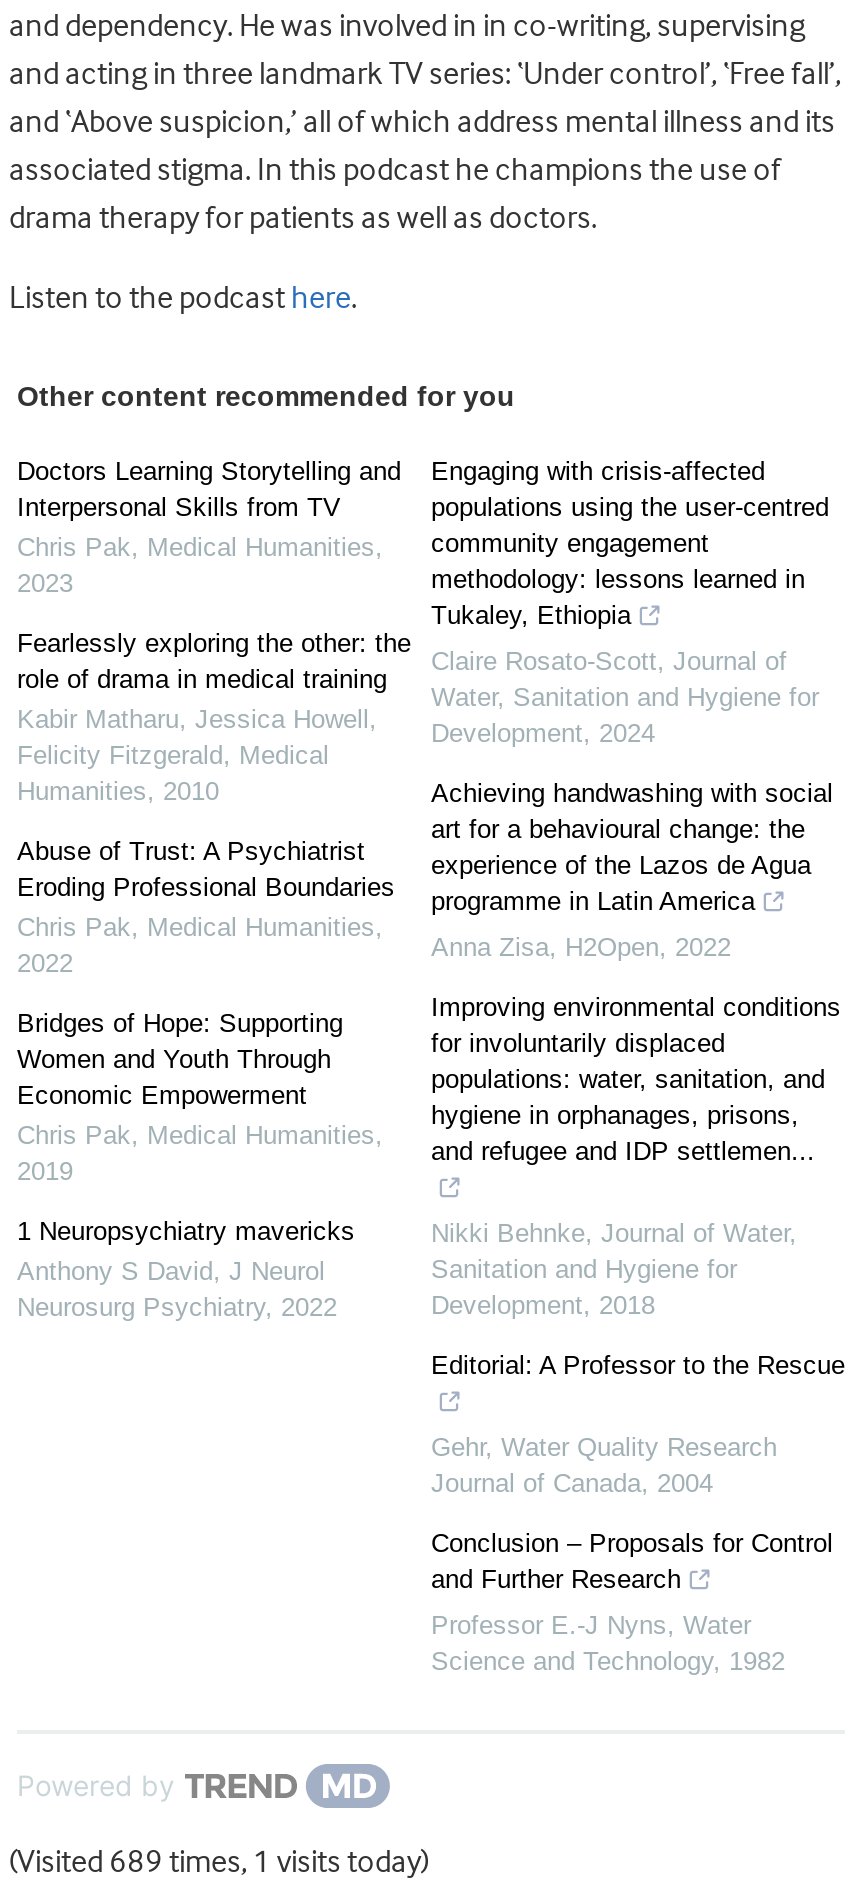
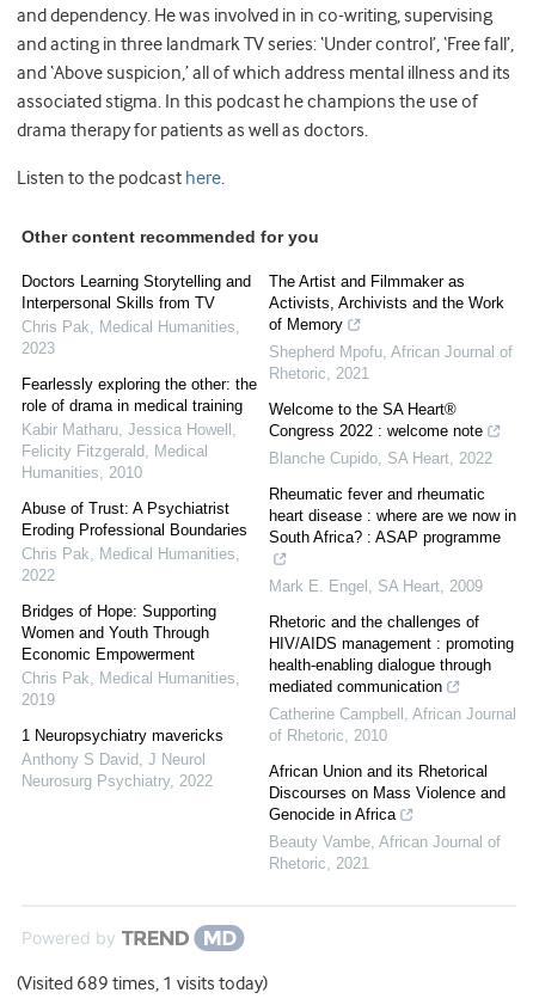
[431,457,829,631] Engaging with crisis-affected | populations using the user-centred | community engagement | methodology: lessons learned in | Tukaley, Ethiopia -> [269,273,504,334] The Artist and Filmmaker as | Activists, Archivists and the Work | of Memory
[431,647,819,749] Claire Rosato-Scott, Journal of | Water, Sanitation and Hygiene for | Development, 2024 -> [269,343,513,383] Shepherd Mpofu, African Journal of | Rhetoric, 2021
[431,779,833,917] Achieving handwashing with social | art for a behavioural change: the | experience of the Lazos de Agua | programme in Latin America -> [269,401,483,440] Welcome to the SA Heart® | Congress 2022 : welcome note
[431,933,731,963] Anna Zisa, H2Open, 2022 -> [269,450,492,468] Blanche Cupido, SA Heart, 2022
[431,993,841,1167] Improving environmental conditions | for involuntarily displaced | populations: water, sanitation, and | hygiene in orphanages, prisons, | and refugee and IDP settlemen... -> [269,486,516,547] Rheumatic fever and rheumatic | heart disease : where are we now in | South Africa? : ASAP programme
[431,1219,797,1321] Nikki Behnke, Journal of Water, | Sanitation and Hygiene for | Development, 2018 -> [269,578,483,596] Mark E. Engel, SA Heart, 2009
[431,1351,845,1381] Editorial: A Professor to the Rescue -> [269,614,514,696] Rhetoric and the challenges of | HIV/AIDS management : promoting | health-enabling dialogue through | mediated communication
[431,1433,777,1499] Gehr, Water Quality Research | Journal of Canada, 2004 -> [269,706,516,745] Catherine Campbell, African Journal | of Rhetoric, 2010
[431,1529,833,1595] Conclusion – Proposals for Control | and Further Research -> [269,763,506,824] African Union and its Rhetorical | Discourses on Mass Violence and | Genocide in Africa
[431,1611,785,1677] Professor E.-J Nyns, Water | Science and Technology, 1982 -> [269,833,501,873] Beauty Vambe, African Journal of | Rhetoric, 2021

